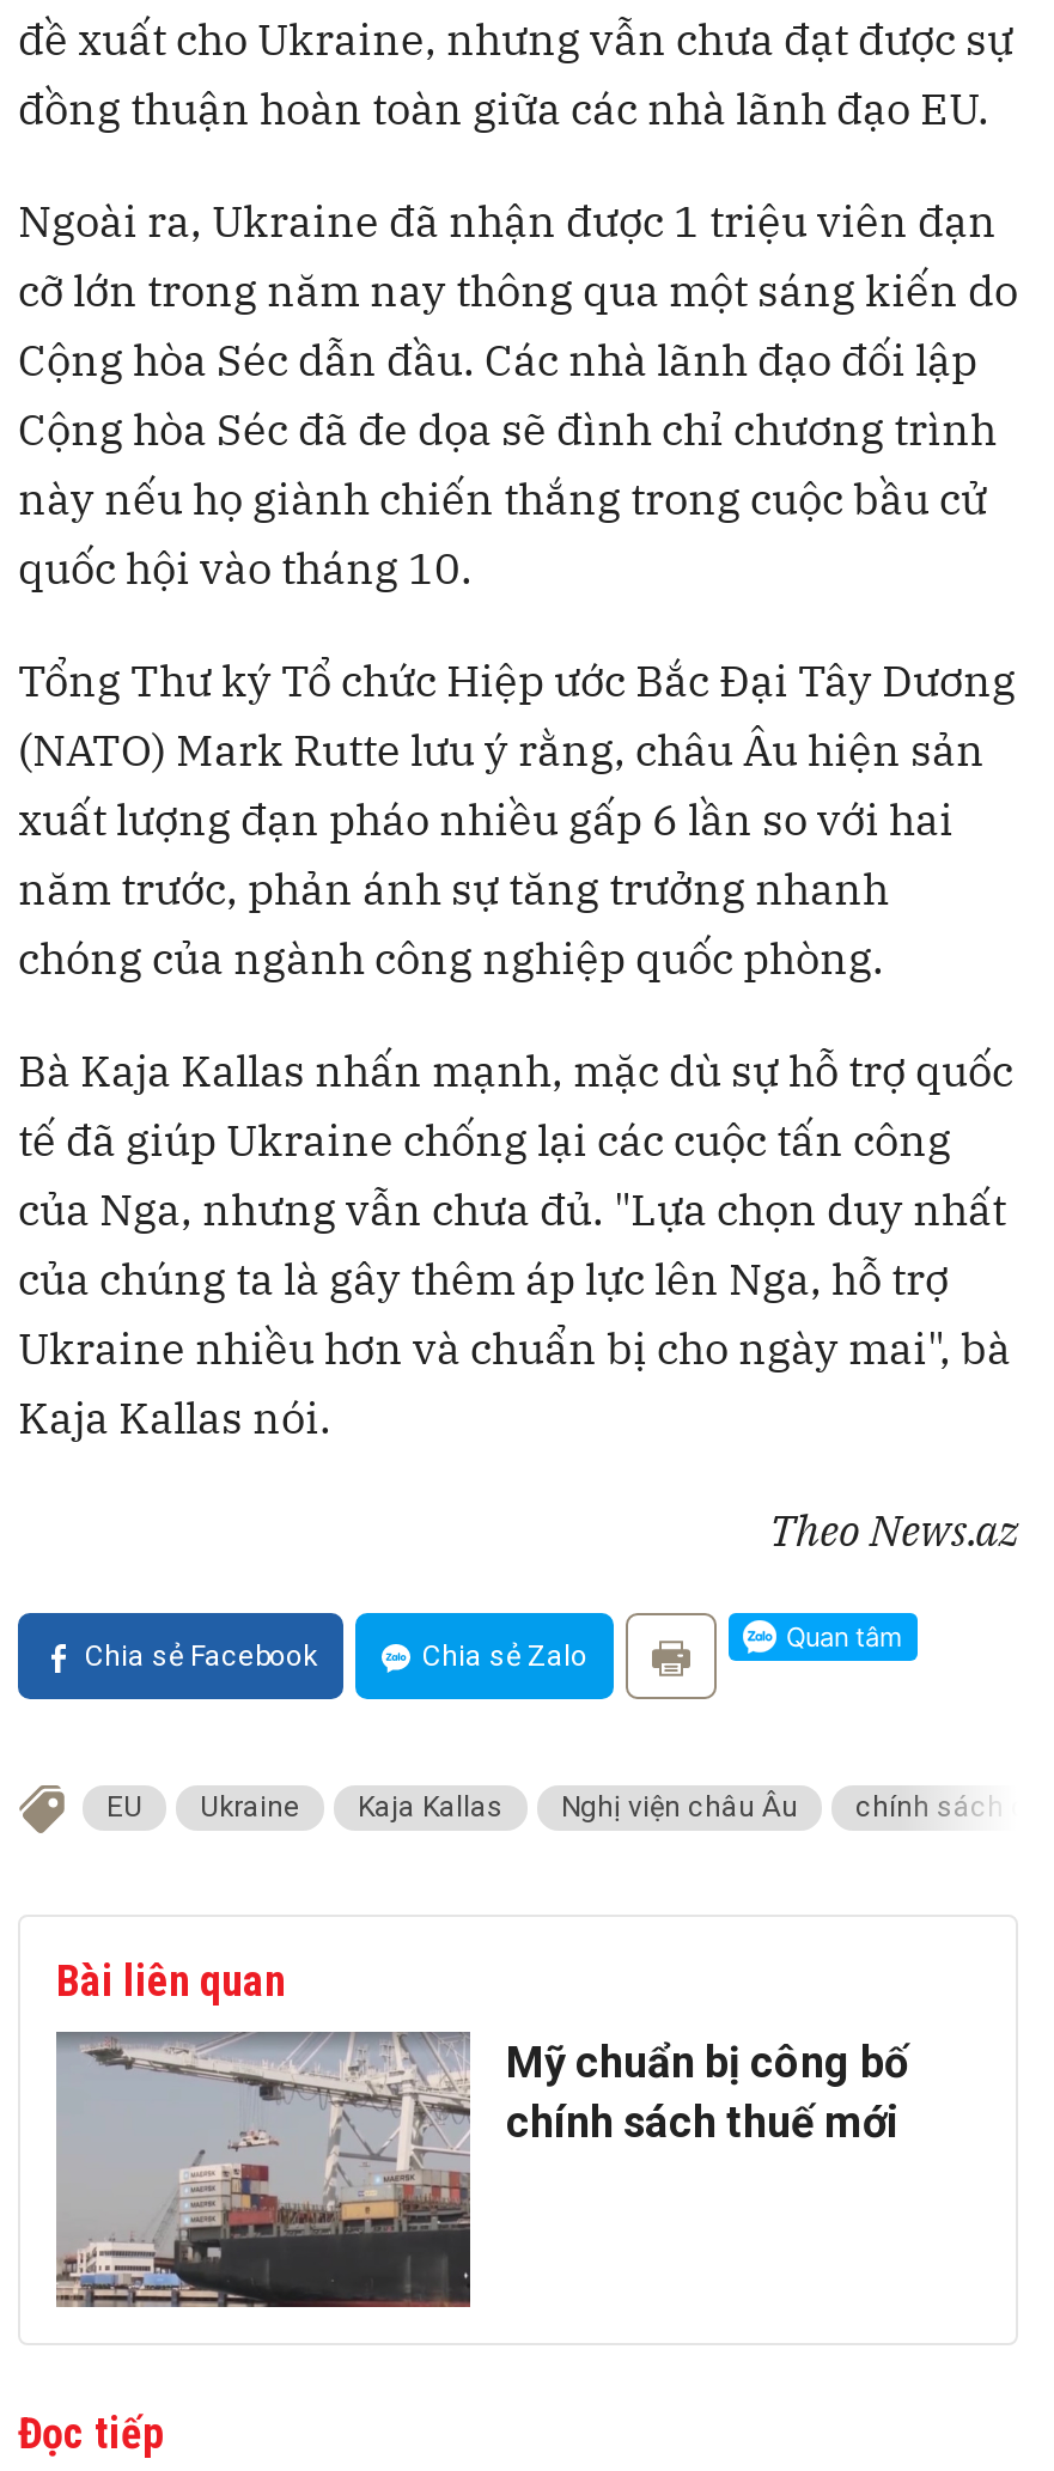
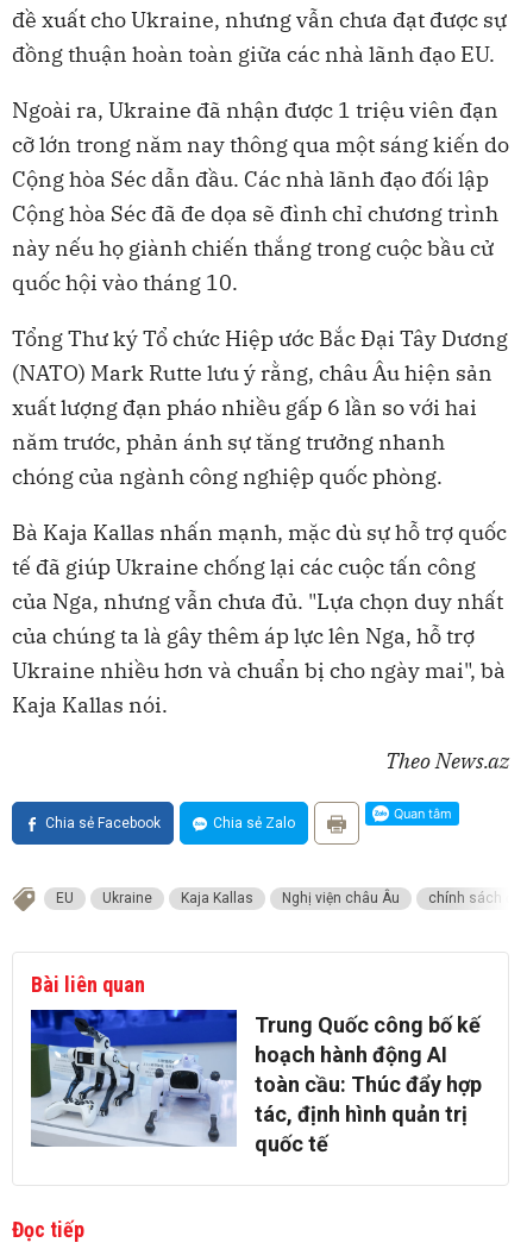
[56,2032,908,2312] [image] | Mỹ chuẩn bị công bố | chính sách thuế mới -> [30,1009,482,1156] [image] | Trung Quốc công bố kế | hoạch hành động AI | toàn cầu: Thúc đẩy hợp | tác, định hình quản trị | quốc tế

